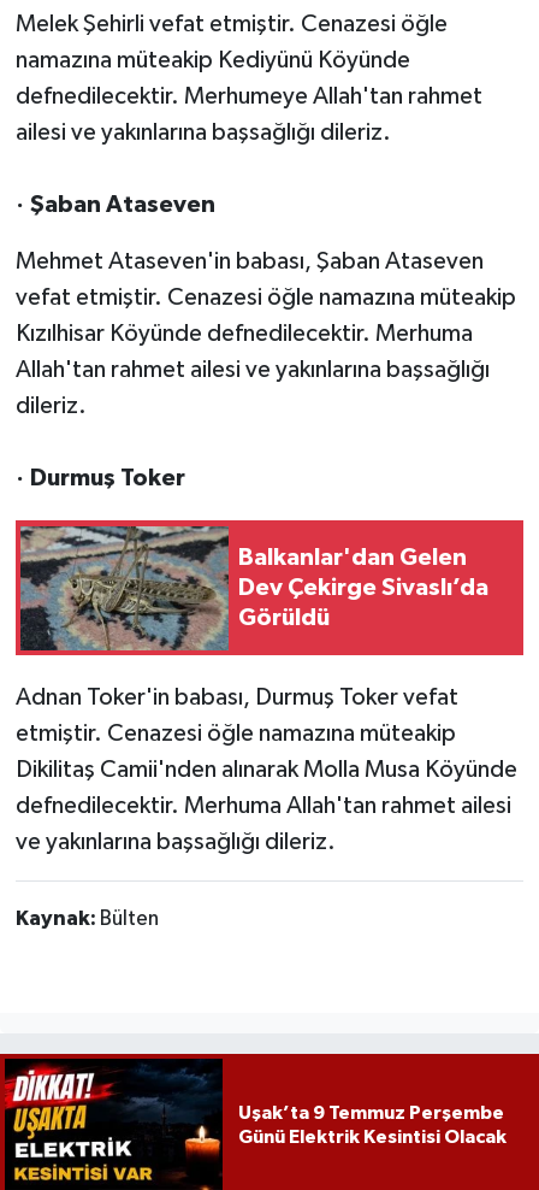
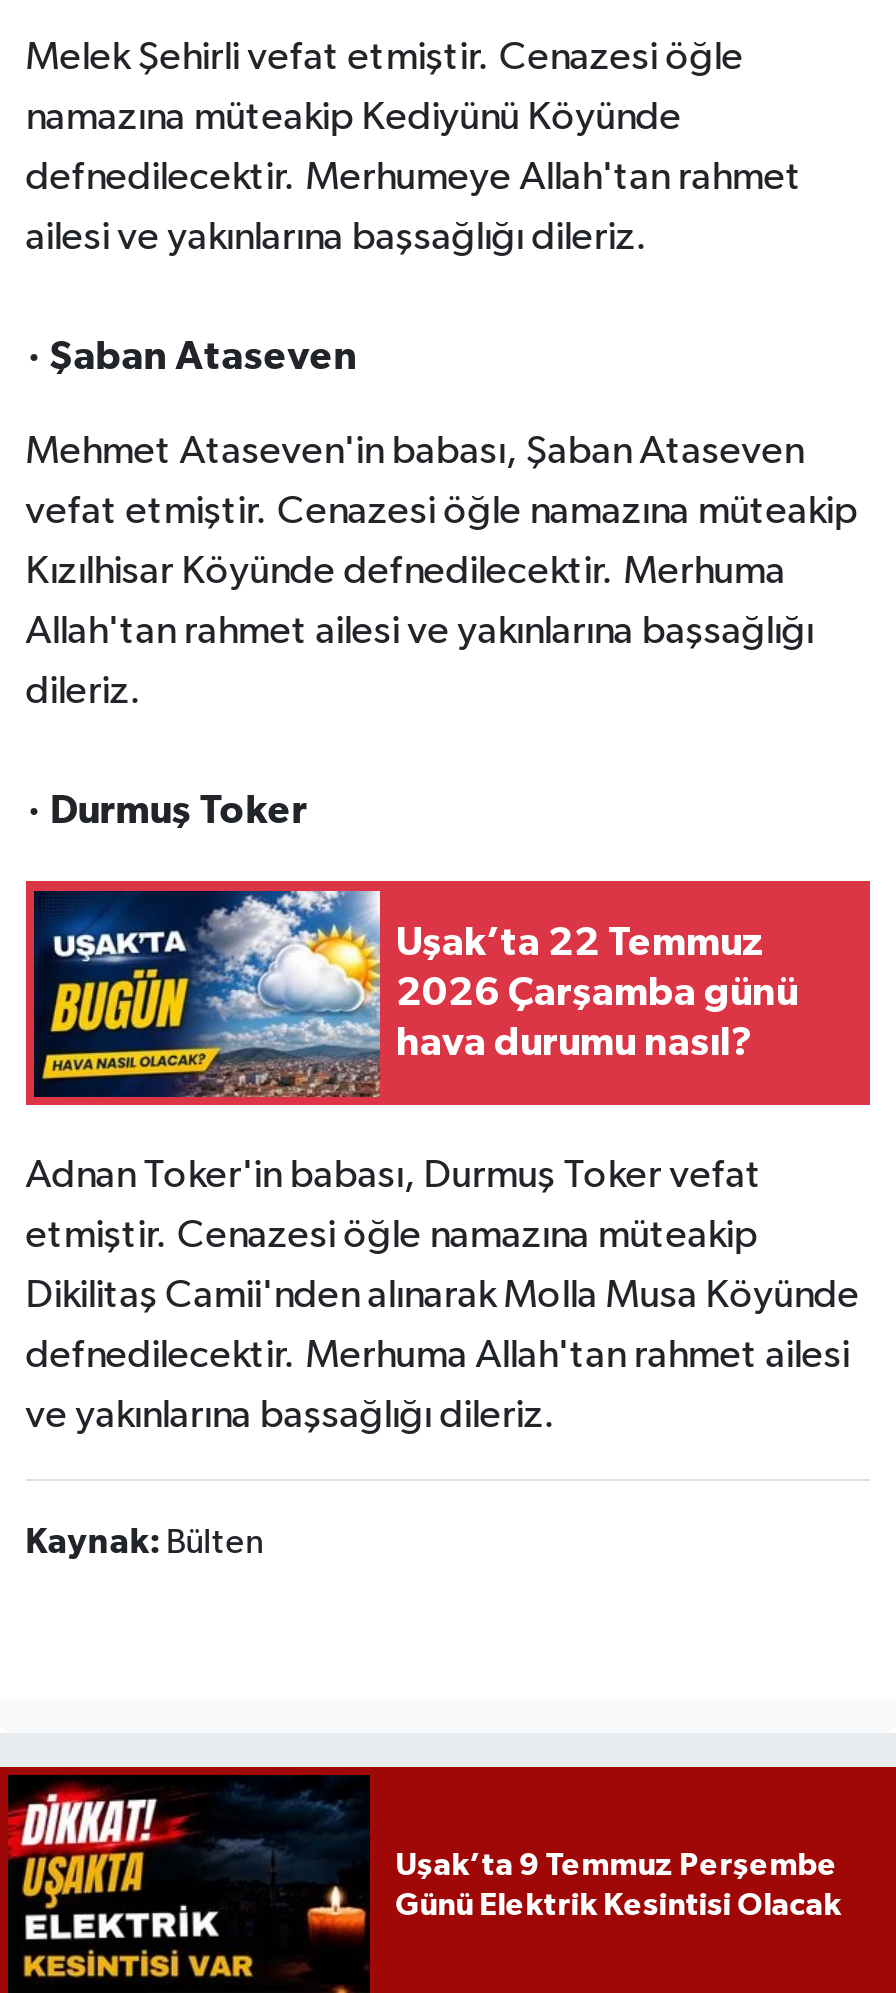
[19,525,488,652] [image] | Balkanlar'dan Gelen | Dev Çekirge Sivaslı’da | Görüldü -> [32,889,798,1099] [image] | Uşak’ta 22 Temmuz | 2026 Çarşamba günü | hava durumu nasıl?

